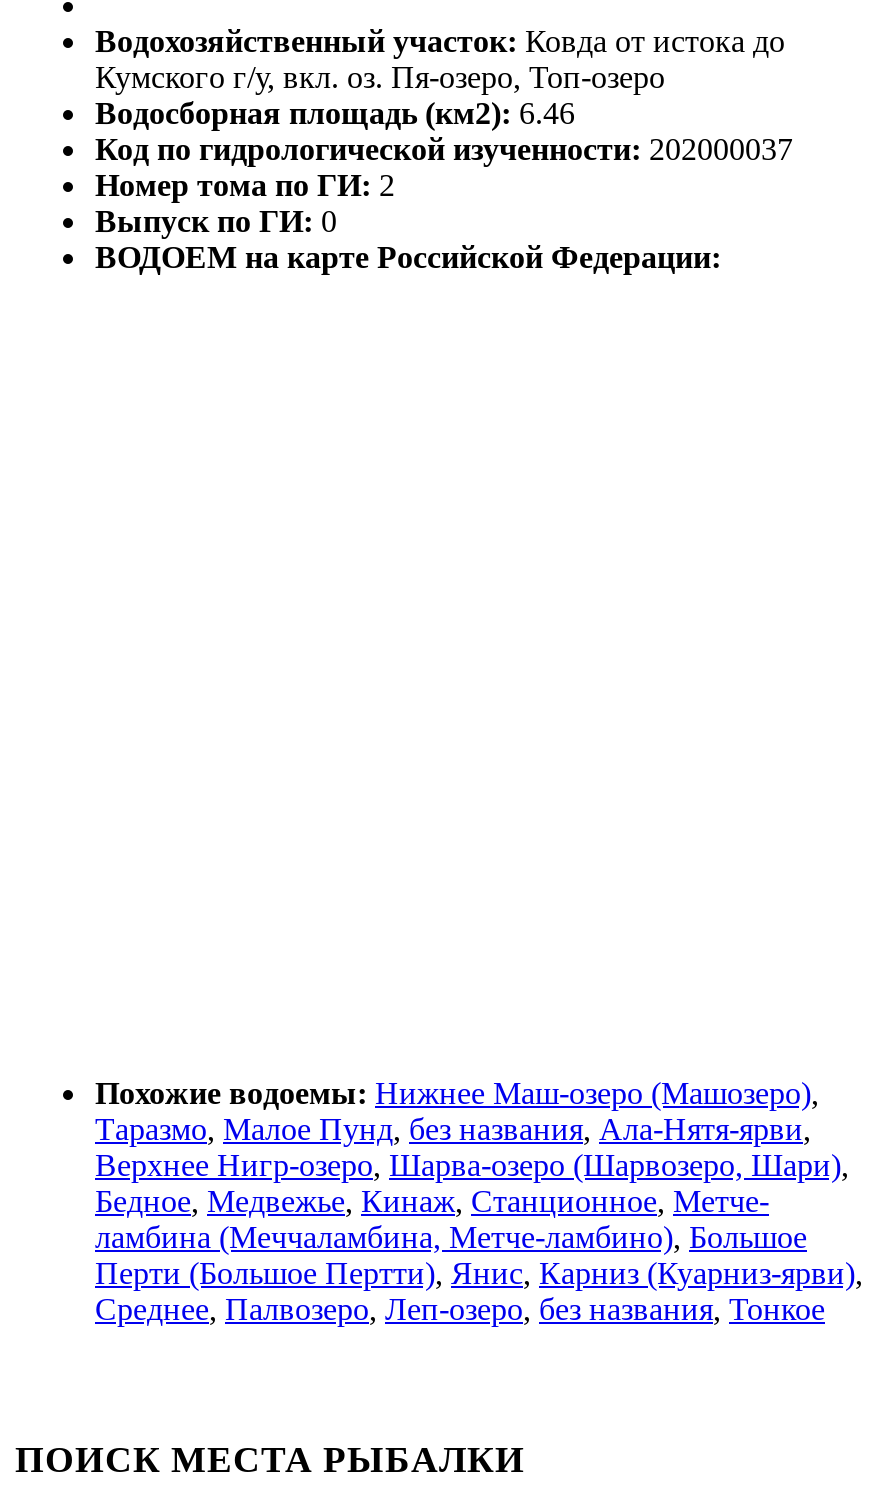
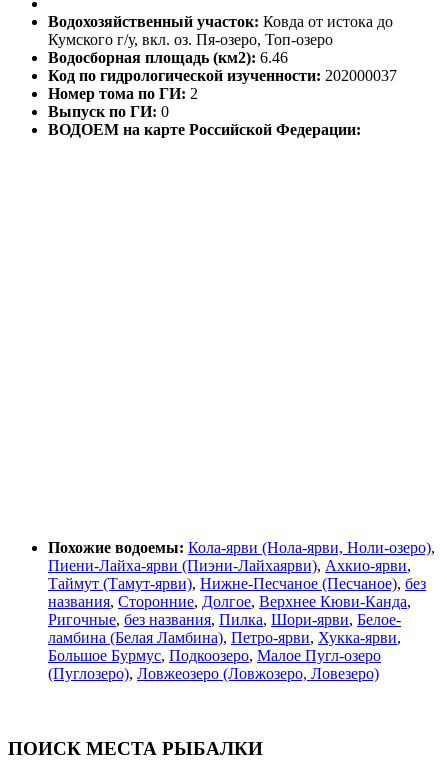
[95,1076,863,1326] Похожие водоемы: Нижнее Маш-озеро (Машозеро), | Таразмо, Малое Пунд, без названия, Ала-Нятя-ярви, | Верхнее Нигр-озеро, Шарва-озеро (Шарвозеро, Шари), | Бедное, Медвежье, Кинаж, Станционное, Метче- | ламбина (Меччаламбина, Метче-ламбино), Большое | Перти (Большое Пертти), Янис, Карниз (Куарниз-ярви), | Среднее, Палвозеро, Леп-озеро, без названия, Тонкое -> [48,539,435,682] Похожие водоемы: Кола-ярви (Нола-ярви, Ноли-озеро), | Пиени-Лайха-ярви (Пиэни-Лайхаярви), Ахкио-ярви, | Таймут (Тамут-ярви), Нижне-Песчаное (Песчаное), без | названия, Сторонние, Долгое, Верхнее Кюви-Канда, | Ригочные, без названия, Пилка, Шори-ярви, Белое- | ламбина (Белая Ламбина), Петро-ярви, Хукка-ярви, | Большое Бурмус, Подкоозеро, Малое Пугл-озеро | (Пуглозеро), Ловжеозеро (Ловжозеро, Ловезеро)

